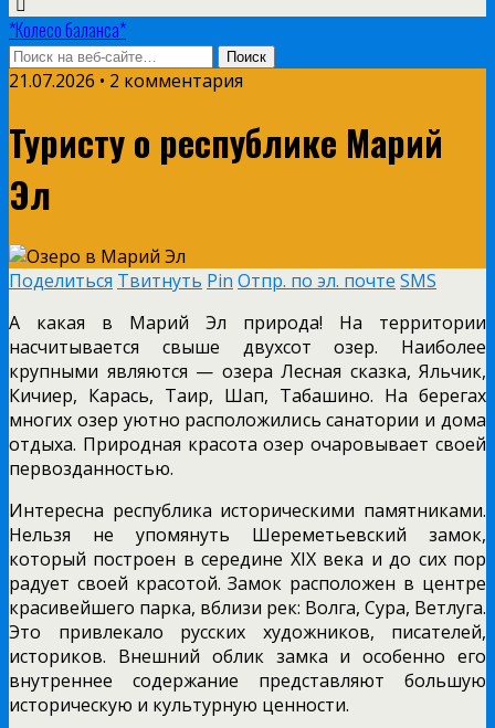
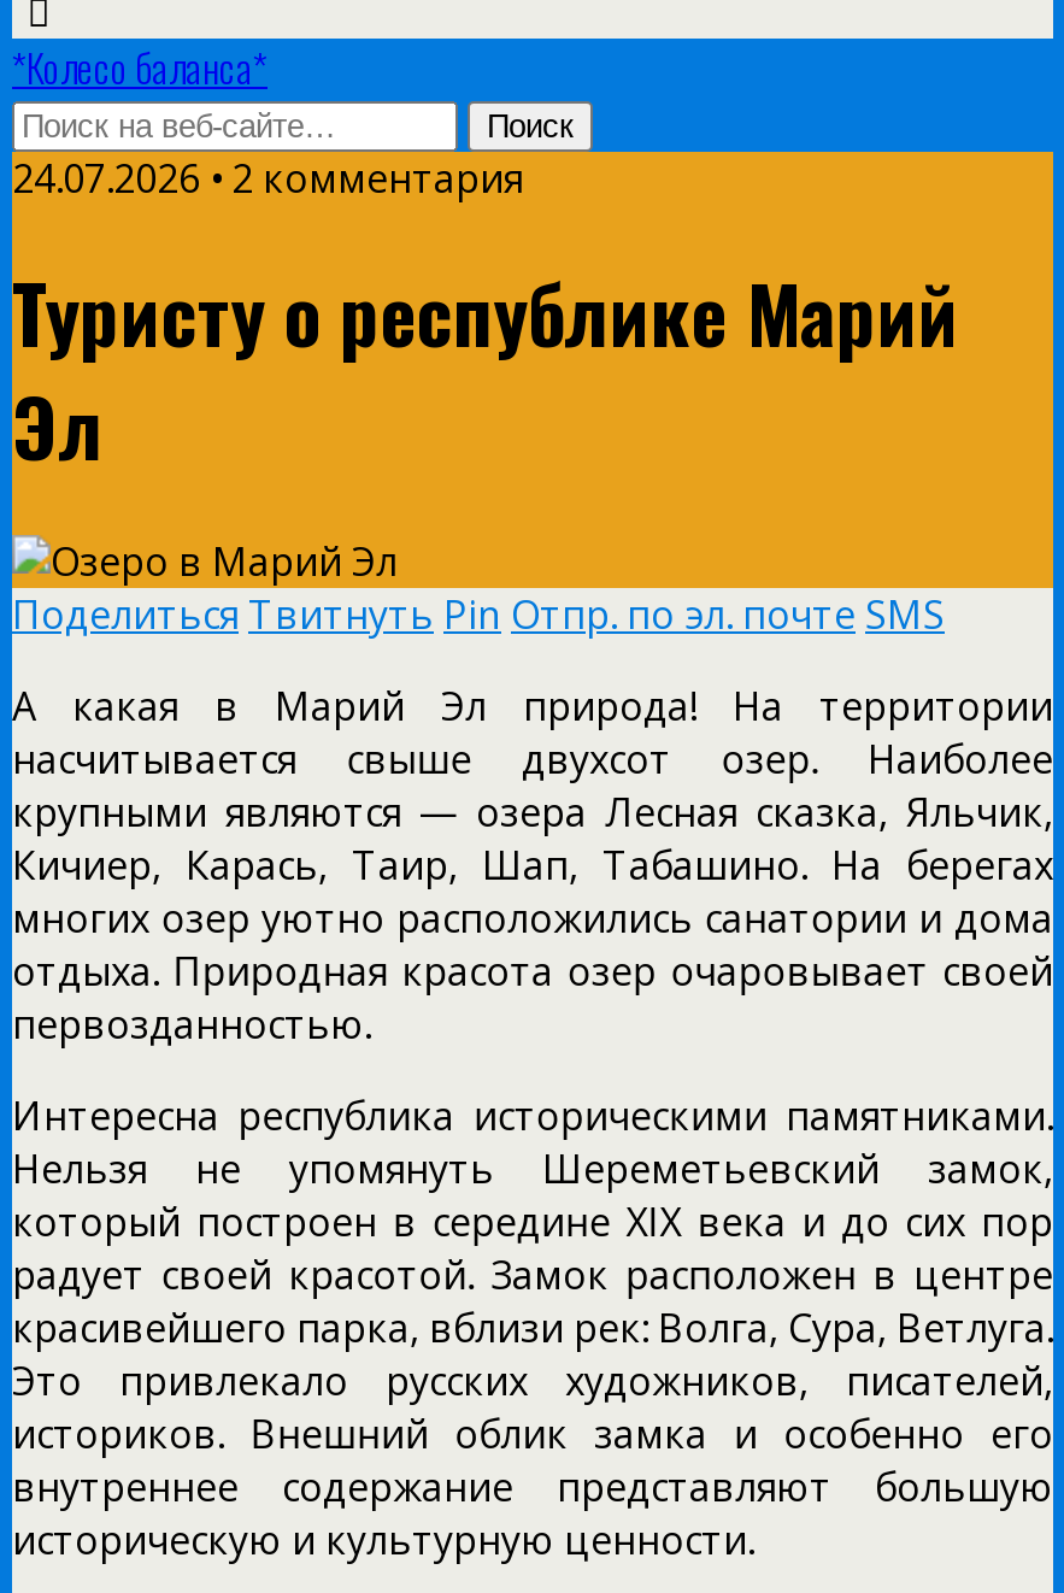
[9,68,243,93] 21.07.2026 • 2 комментария -> [12,152,523,205] 24.07.2026 • 2 комментария

